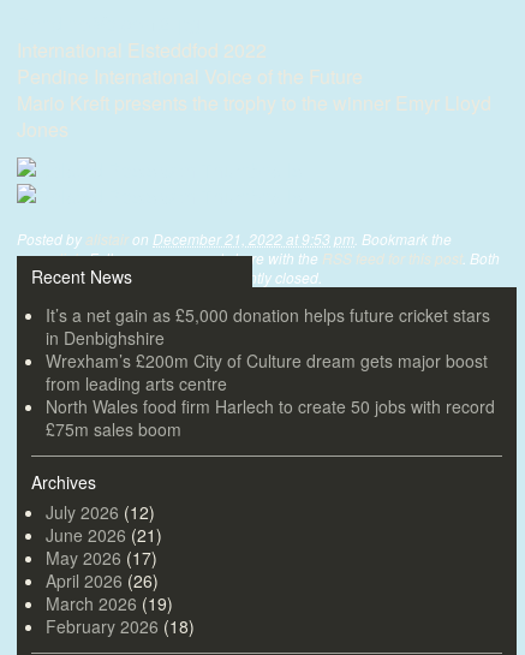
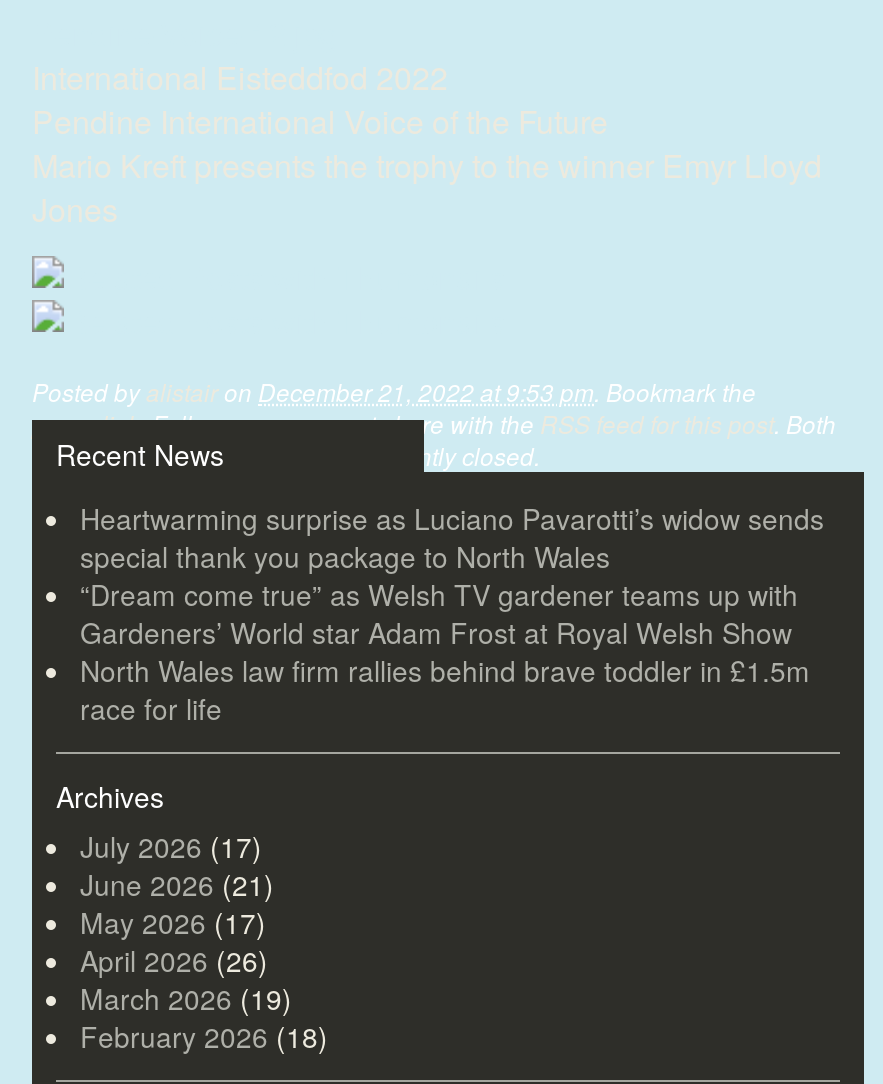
[46,303,495,441] It’s a net gain as £5,000 donation helps future cricket stars | in Denbighshire | Wrexham’s £200m City of Culture dream gets major boost | from leading arts centre | North Wales food firm Harlech to create 50 jobs with record | £75m sales boom -> [80,499,824,729] Heartwarming surprise as Luciano Pavarotti’s widow sends | special thank you package to North Wales | “Dream come true” as Welsh TV gardener teams up with | Gardeners’ World star Adam Frost at Royal Welsh Show | North Wales law firm rallies behind brave toddler in £1.5m | race for life
[46,500,155,524] July 2026 (12) -> [80,827,262,867] July 2026 (17)

